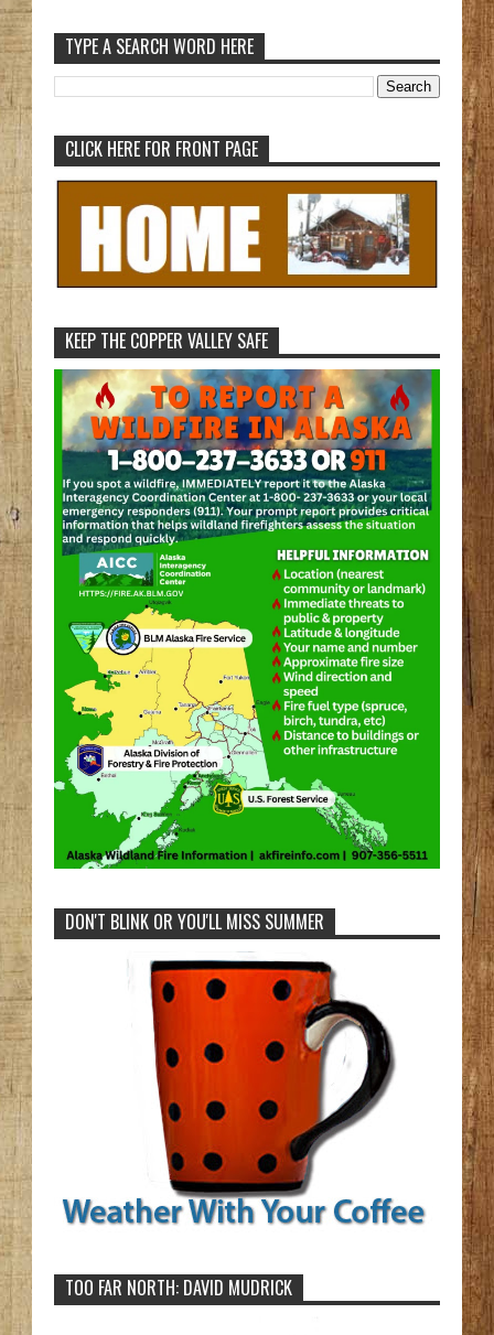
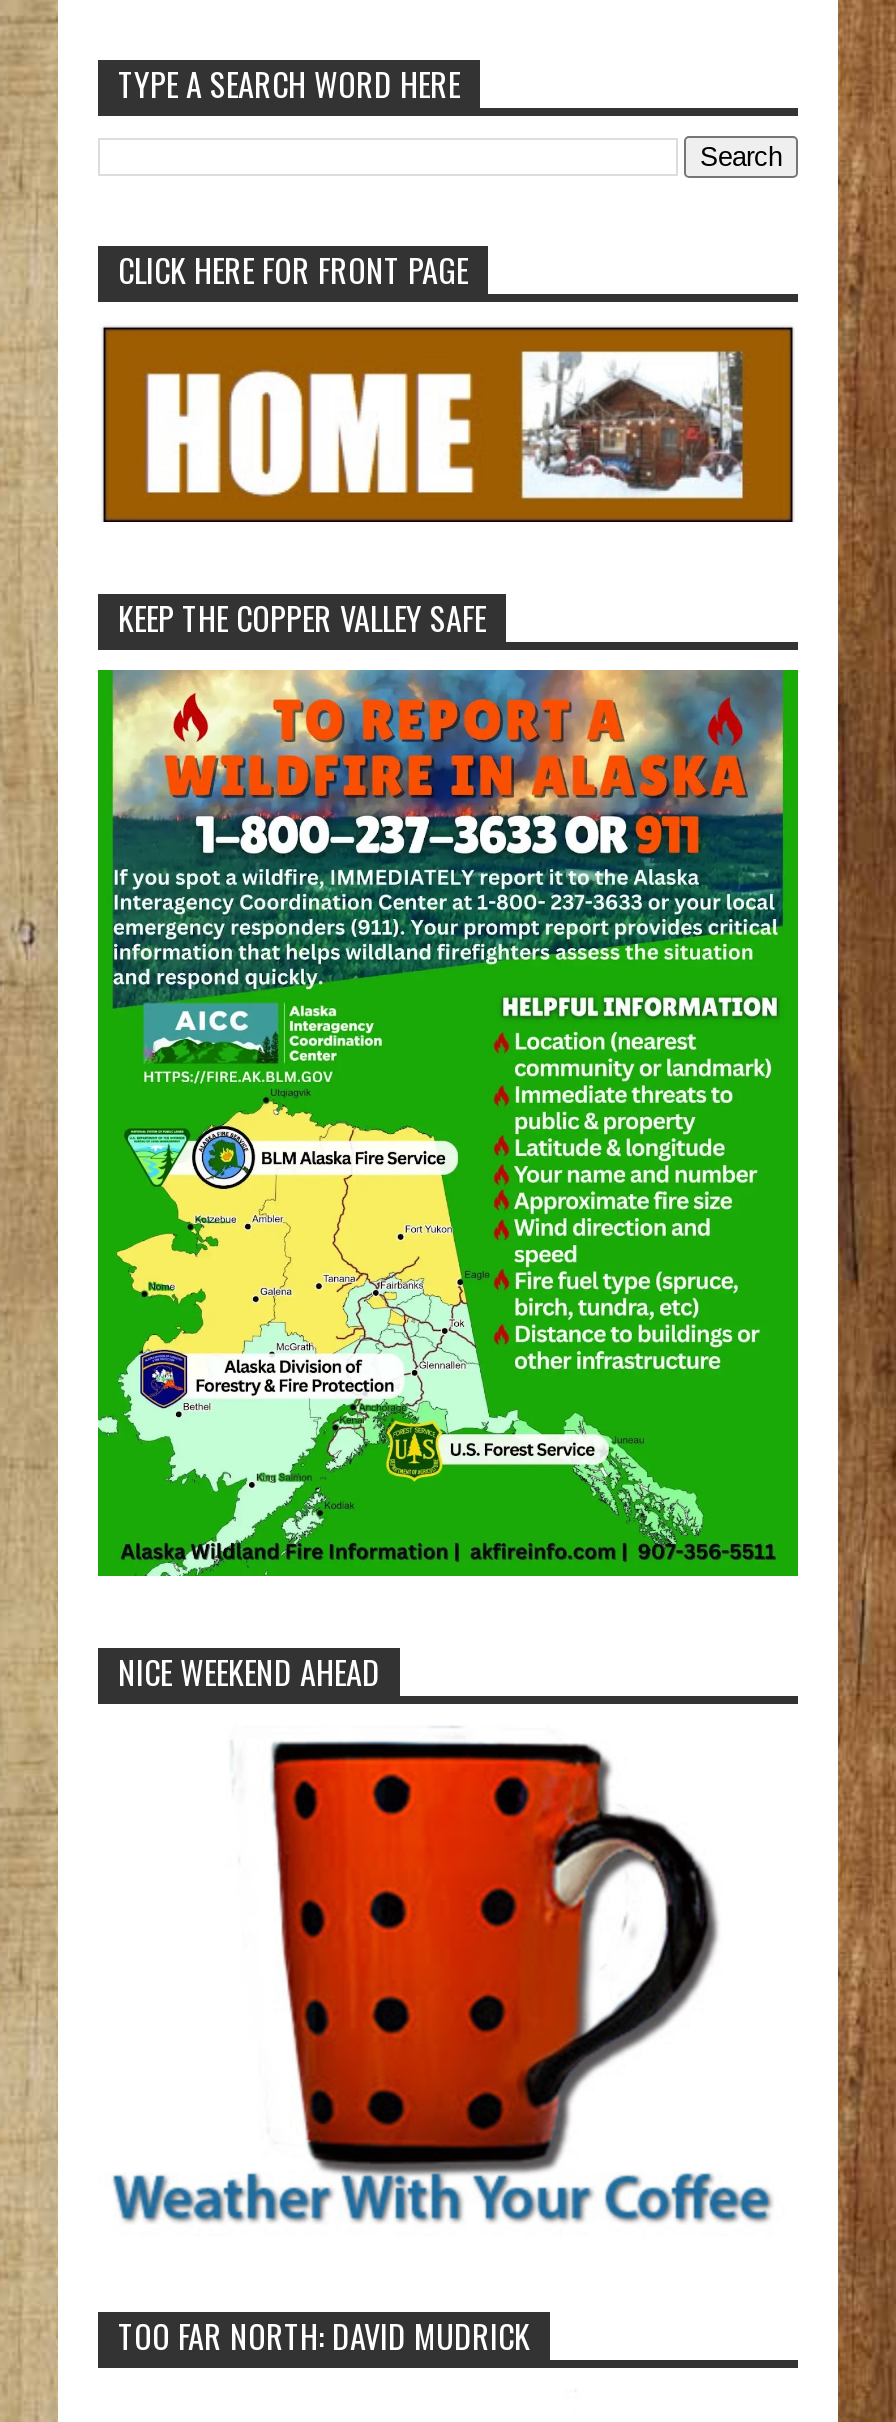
[65,908,324,935] DON'T BLINK OR YOU'LL MISS SUMMER -> [118,1648,380,1696] NICE WEEKEND AHEAD

